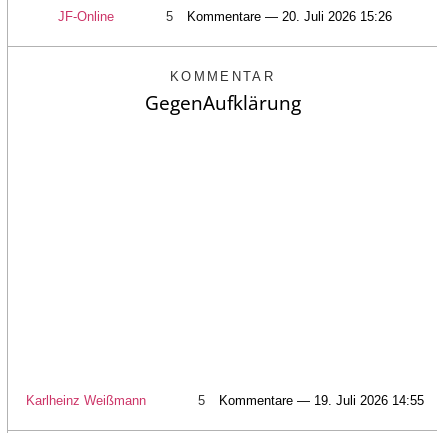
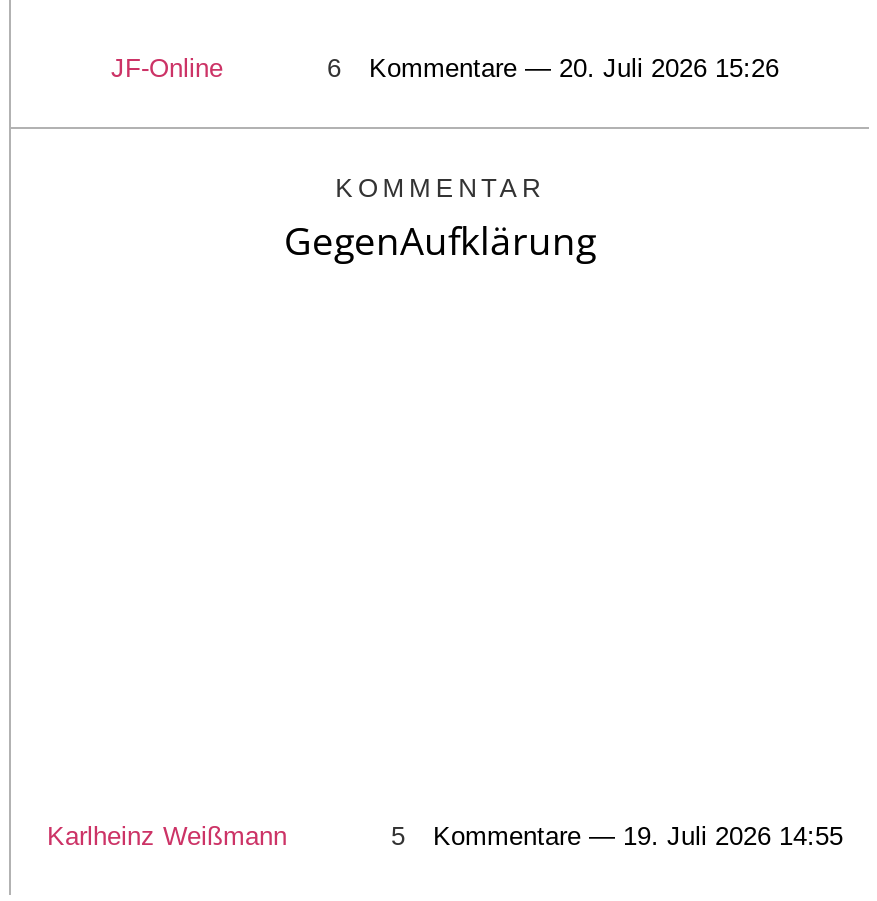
[162,9,392,24] 5 Kommentare — 20. Juli 2026 15:26 -> [319,54,779,84] 6 Kommentare — 20. Juli 2026 15:26

